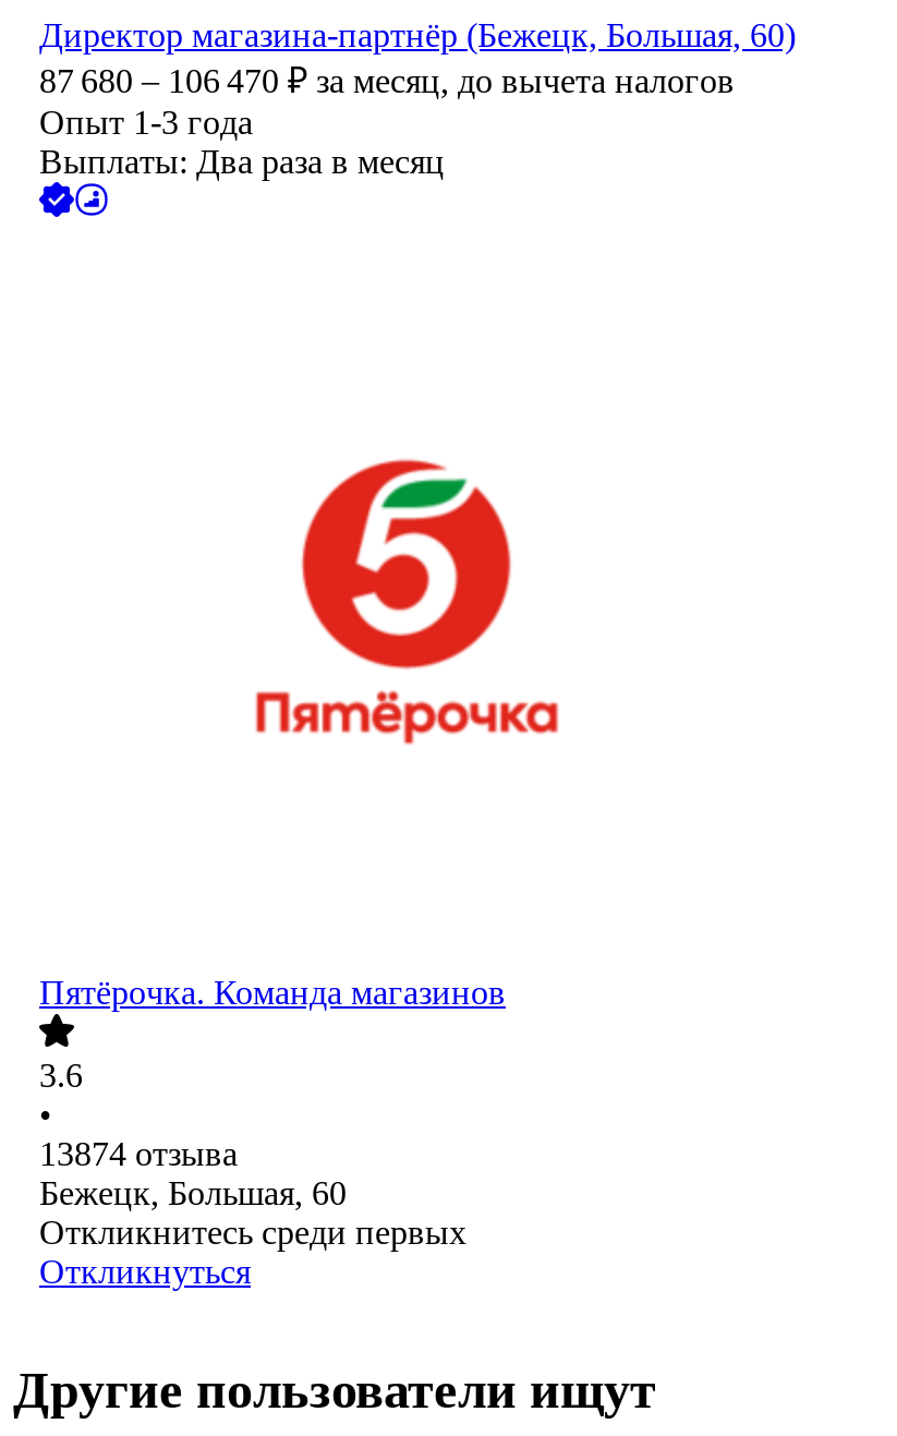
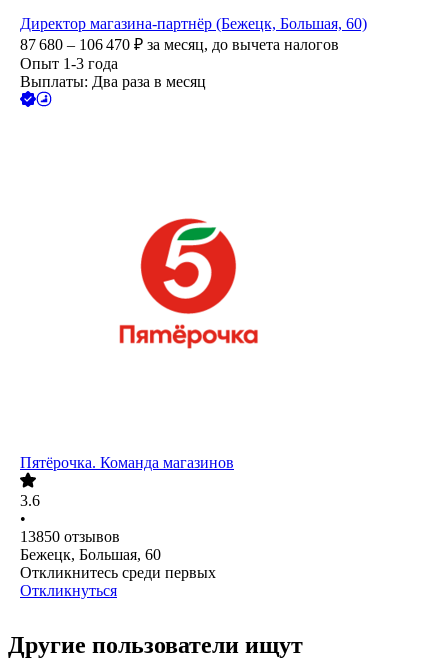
[39,1136,238,1173] 13874 отзыва -> [20,528,120,545] 13850 отзывов

